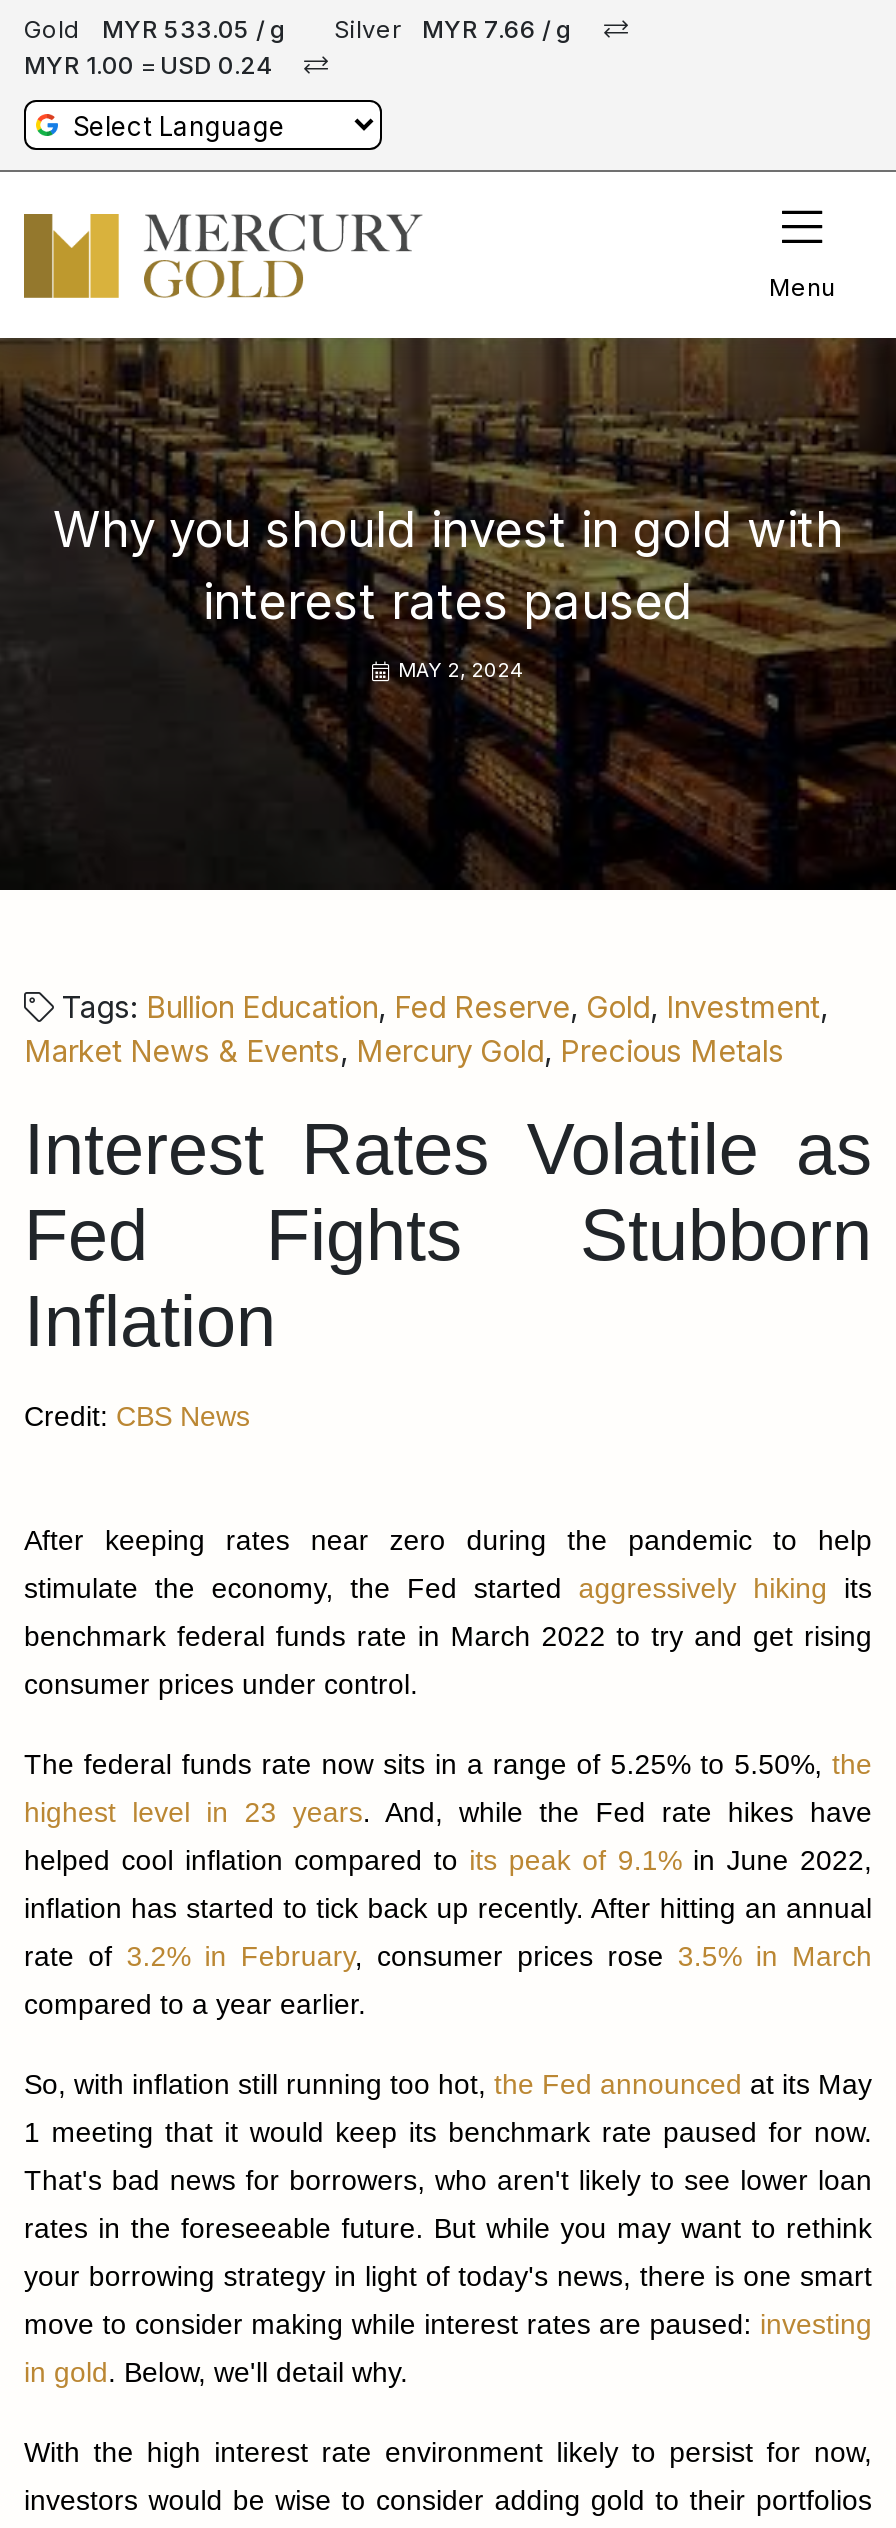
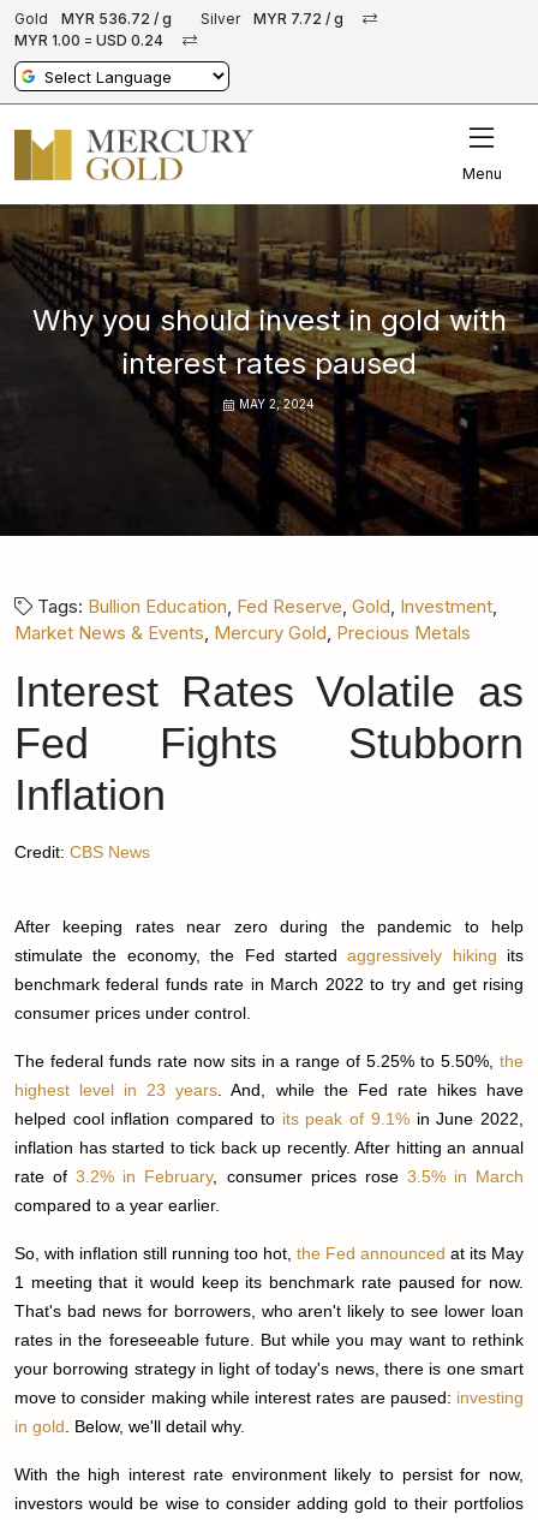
[102,14,286,44] MYR 533.05 / g -> [61,10,172,28] MYR 536.72 / g
[422,14,572,44] MYR 7.66 / g -> [253,10,343,28] MYR 7.72 / g

